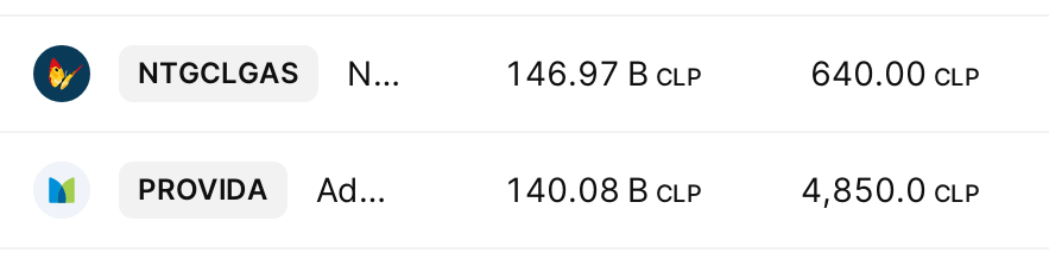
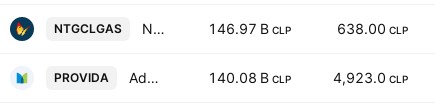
[810,52,979,93] 640.00 CLP -> [337,20,408,37] 638.00 CLP
[801,169,979,209] 4,850.0 CLP -> [333,69,408,86] 4,923.0 CLP

